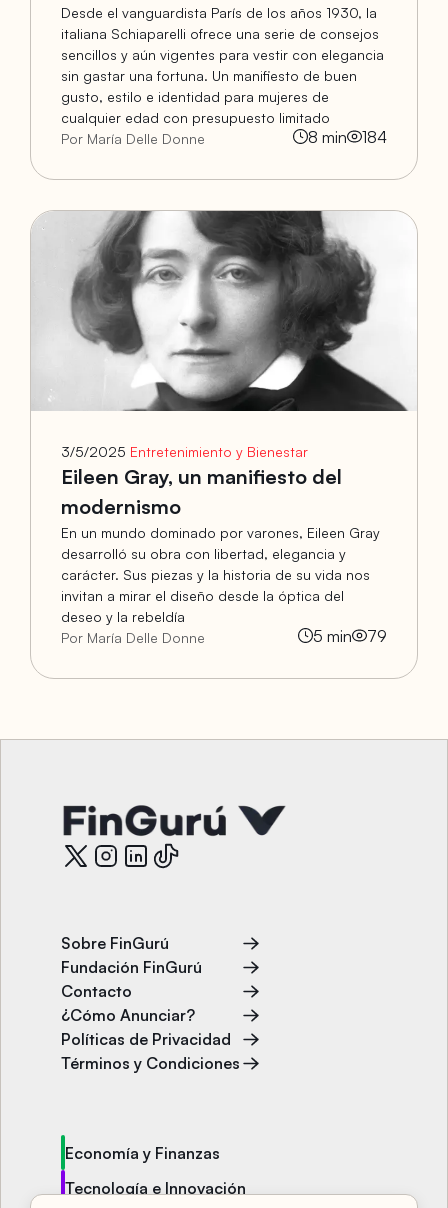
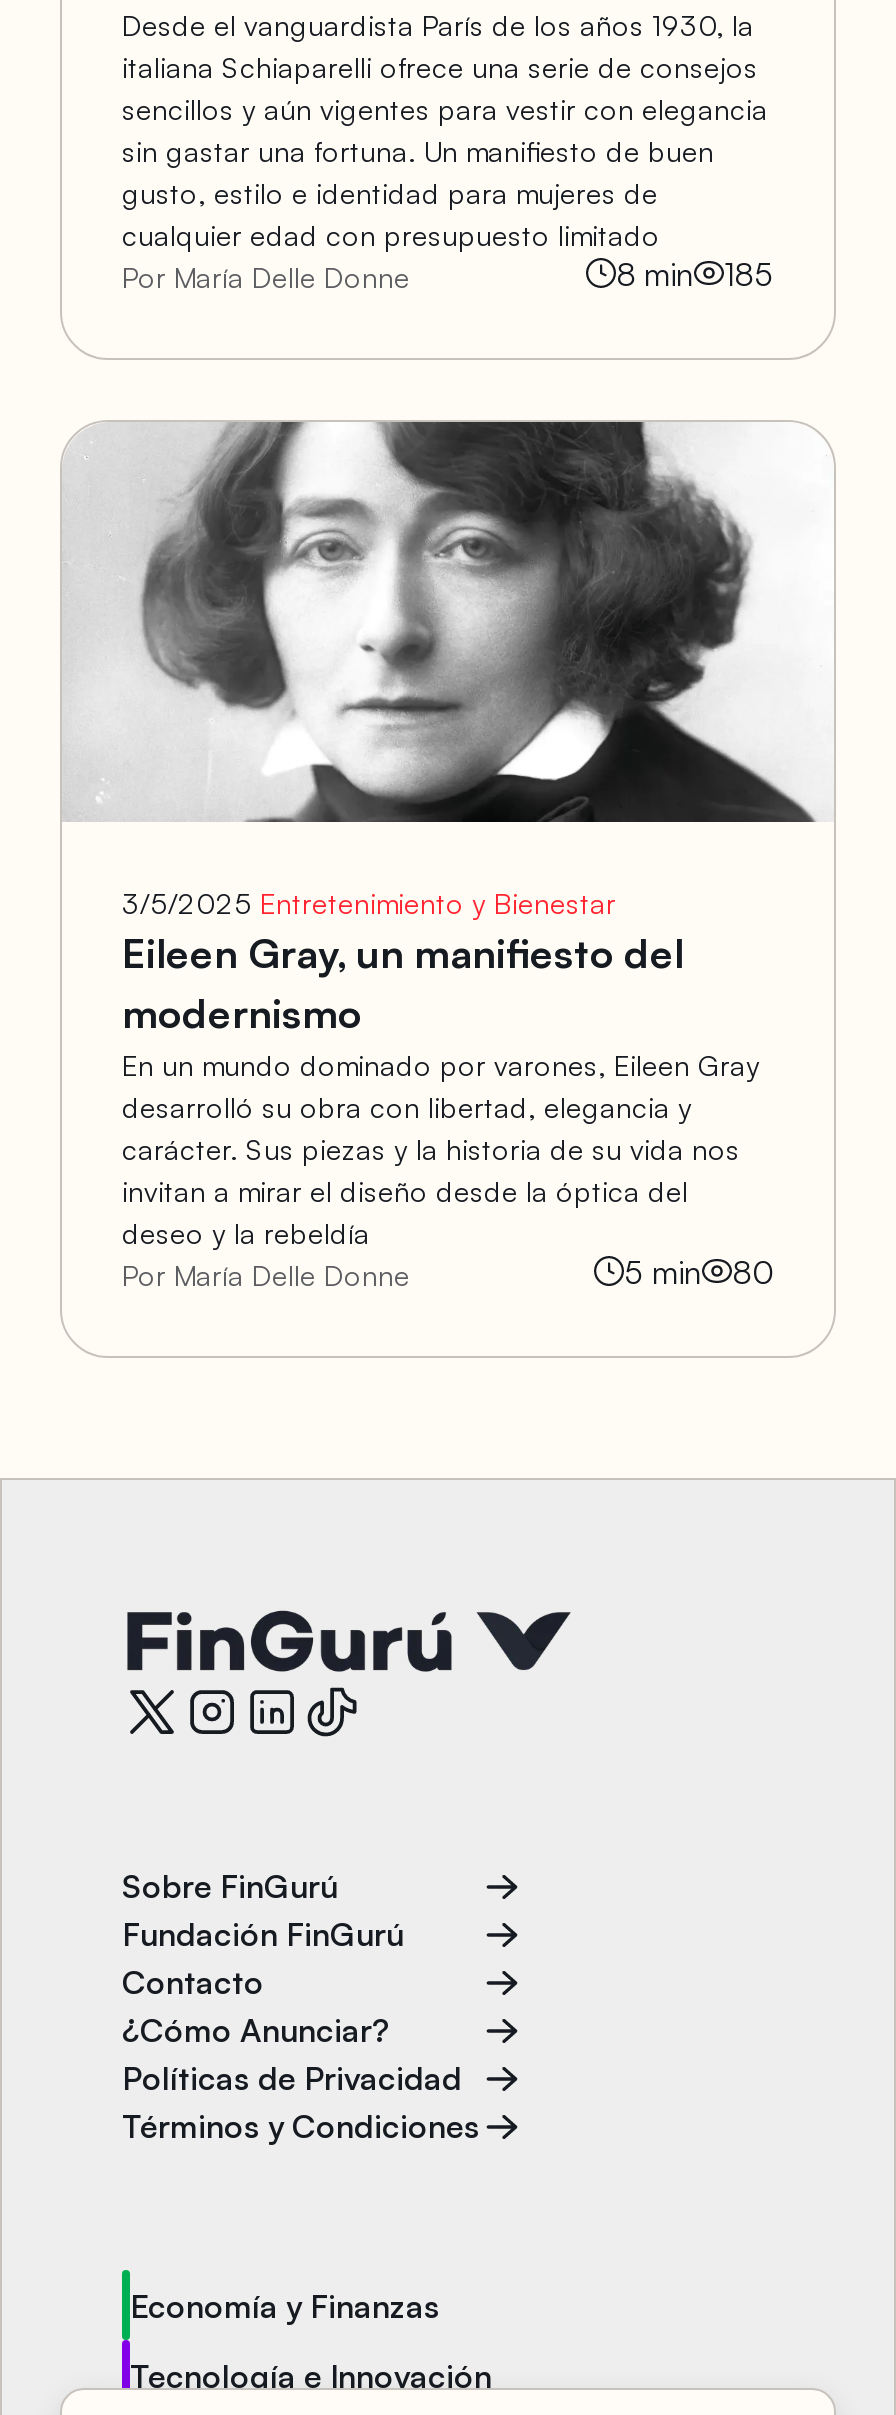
[308,126,387,146] 8 min 184 -> [616,253,774,293] 8 min 185
[313,625,387,645] 5 min 79 -> [624,1251,774,1291] 5 min 80

